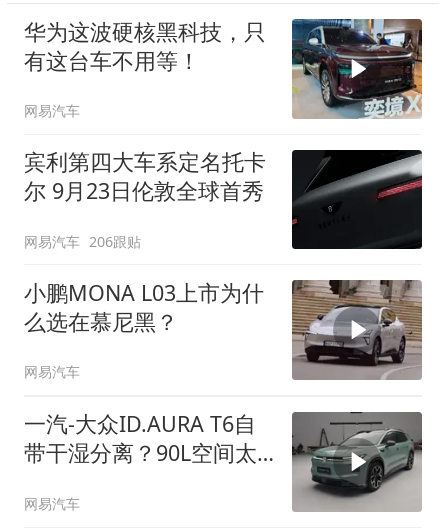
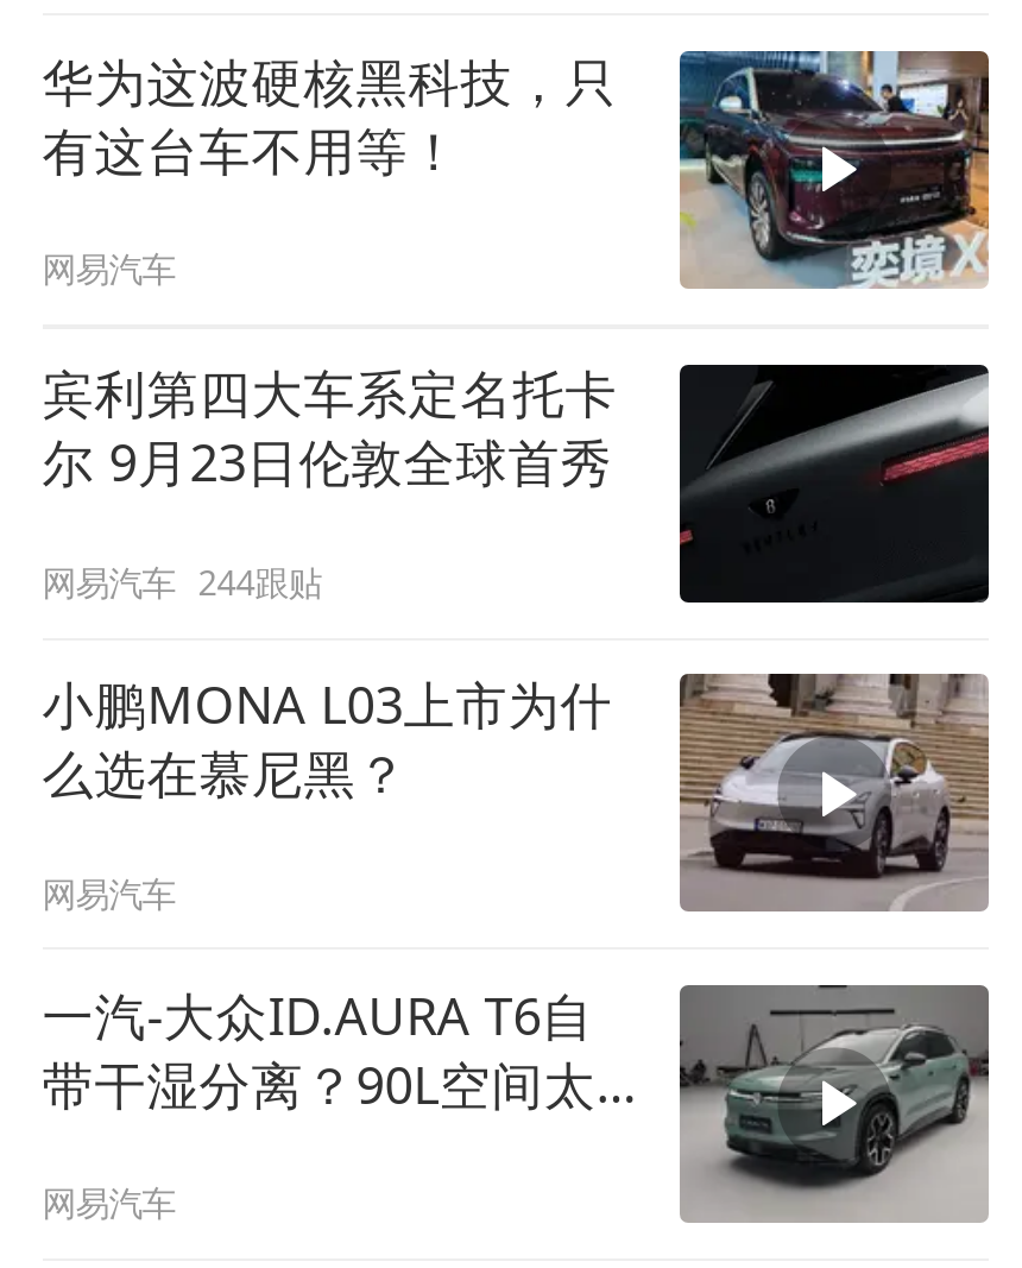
[24,232,141,251] 网易汽车 206跟贴 -> [42,559,322,604] 网易汽车 244跟贴

